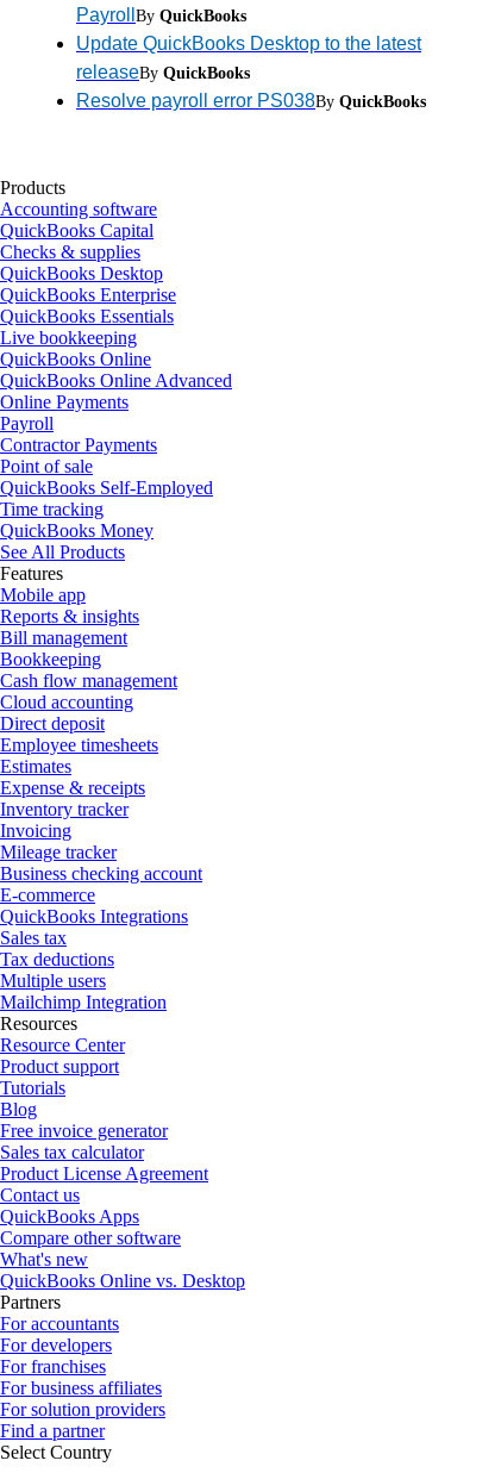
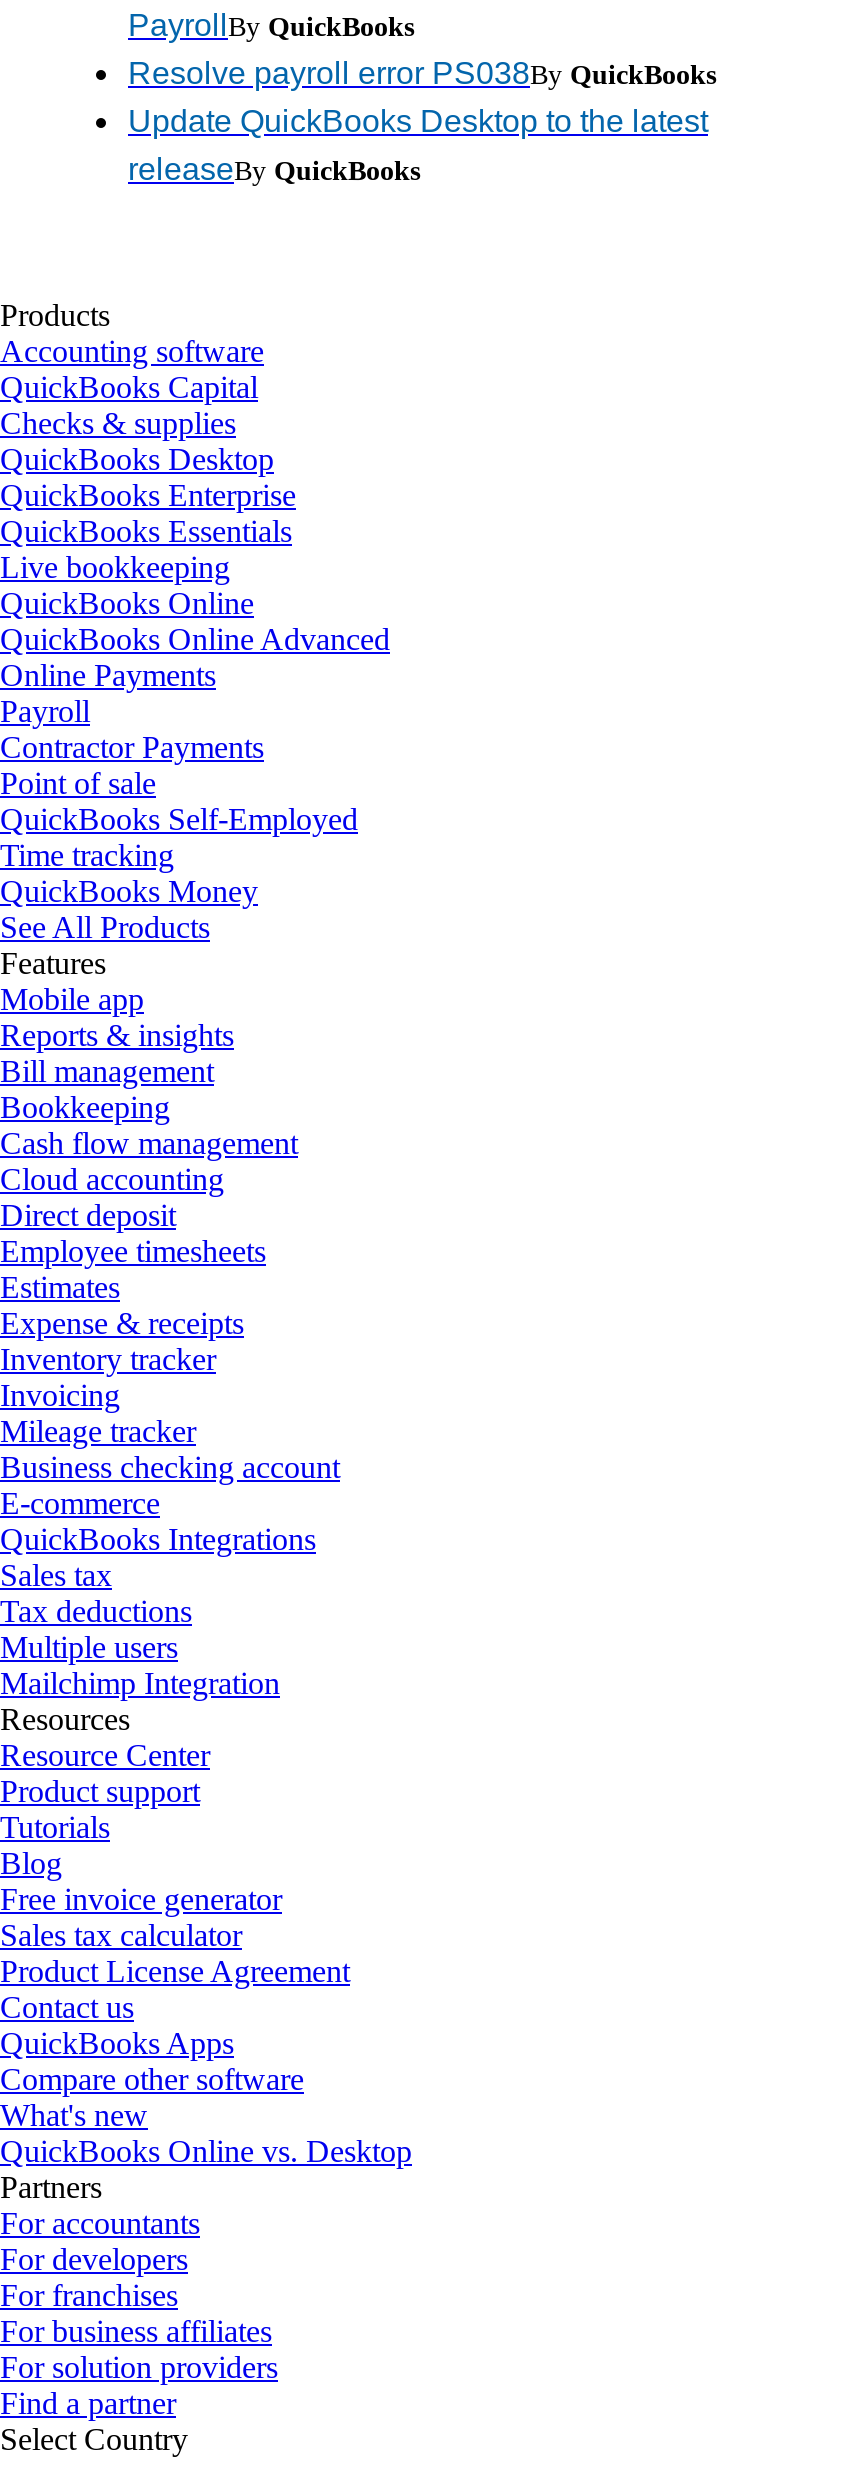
moved [76,33,421,82] -> [128,104,708,186]: Update QuickBooks Desktop to the latest | releaseBy QuickBooks
moved [76,90,426,111] -> [128,56,716,90]: Resolve payroll error PS038By QuickBooks

